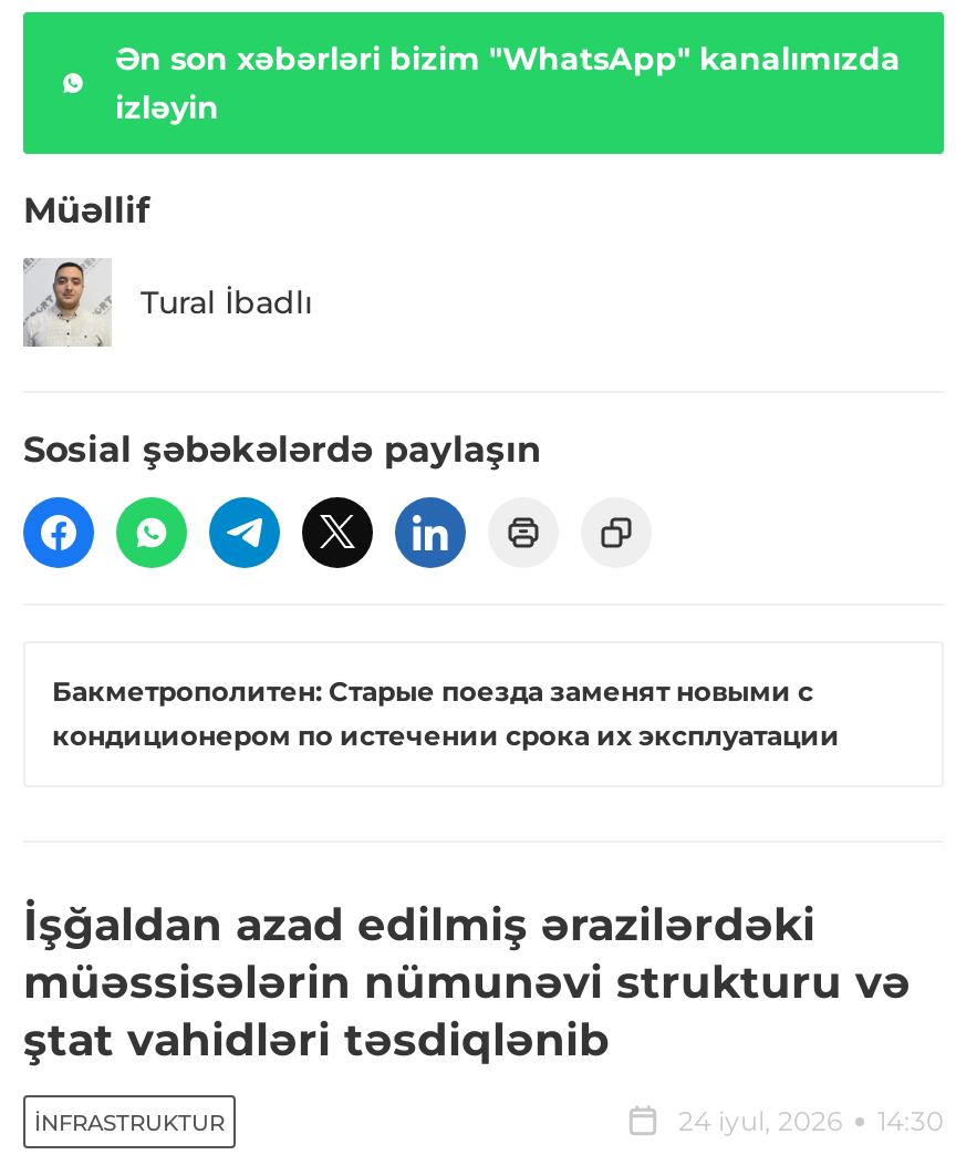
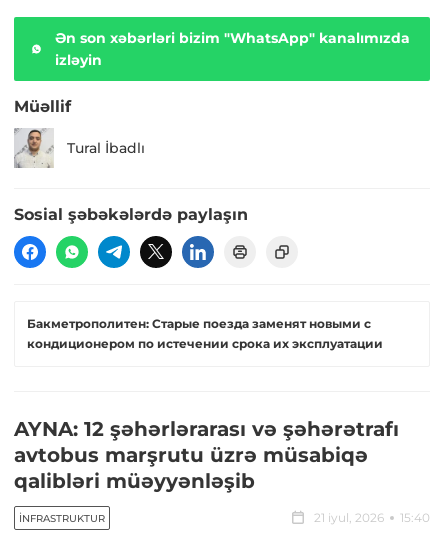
[23,899,911,1067] İşğaldan azad edilmiş ərazilərdəki | müəssisələrin nümunəvi strukturu və | ştat vahidləri təsdiqlənib -> [14,417,399,493] AYNA: 12 şəhərlərarası və şəhərətrafı | avtobus marşrutu üzrə müsabiqə | qalibləri müəyyənləşib
[678,1105,944,1138] 24 iyul, 2026 | 14:30 -> [314,510,430,525] 21 iyul, 2026 | 15:40

